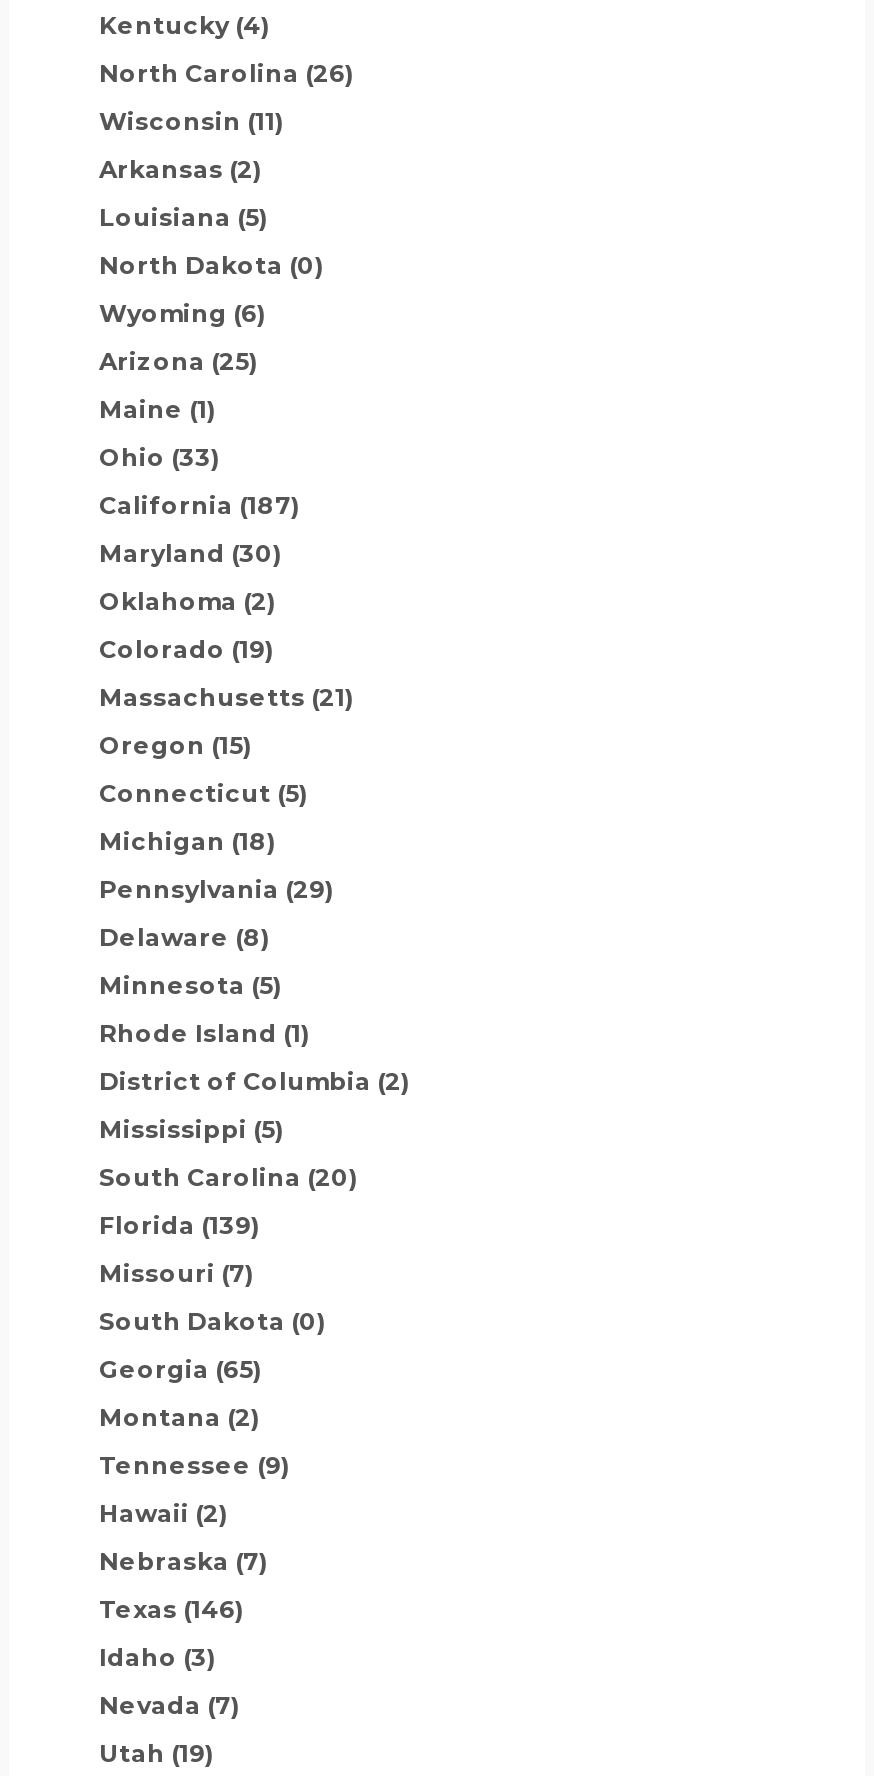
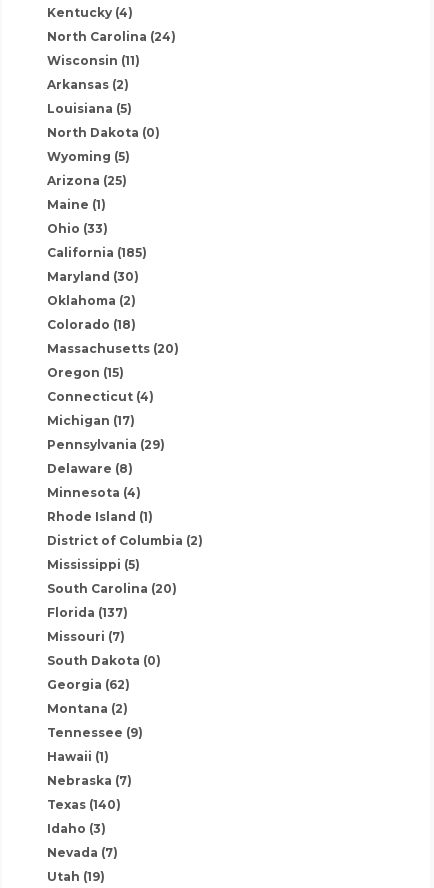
[99,57,355,87] North Carolina (26) -> [47,29,176,44] North Carolina (24)
[99,297,267,327] Wyoming (6) -> [47,149,130,164] Wyoming (5)
[99,489,301,519] California (187) -> [47,245,147,260] California (185)
[99,633,275,663] Colorado (19) -> [47,317,136,332] Colorado (18)
[99,681,355,711] Massachusetts (21) -> [47,341,179,356] Massachusetts (20)
[99,777,309,807] Connecticut (5) -> [47,389,154,404] Connecticut (4)
[99,825,277,855] Michigan (18) -> [47,413,135,428] Michigan (17)
[99,969,283,999] Minnesota (5) -> [47,485,141,500] Minnesota (4)
[99,1209,261,1239] Florida (139) -> [47,605,128,620] Florida (137)
[99,1353,263,1383] Georgia (65) -> [47,677,130,692] Georgia (62)
[99,1497,229,1527] Hawaii (2) -> [47,749,109,764] Hawaii (1)
[99,1593,245,1623] Texas (146) -> [47,797,121,812] Texas (140)

